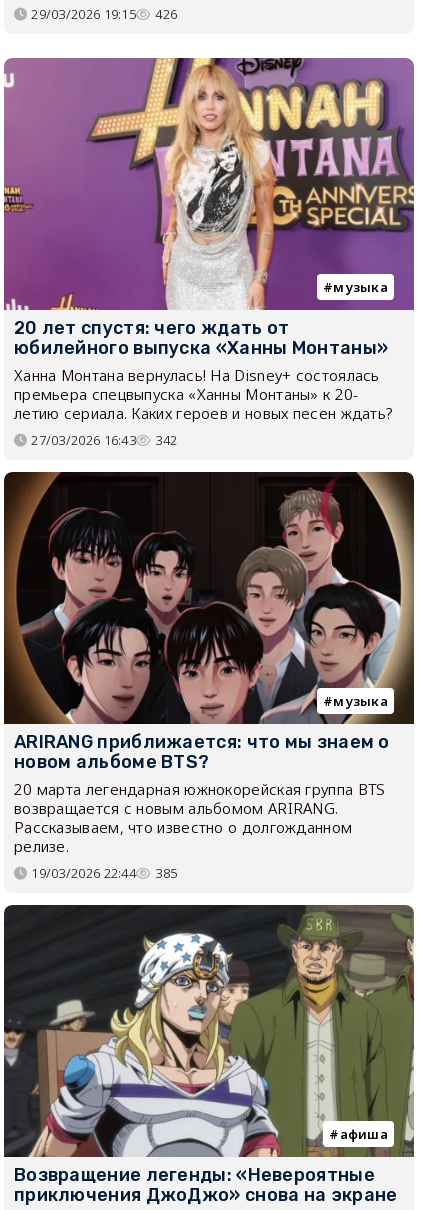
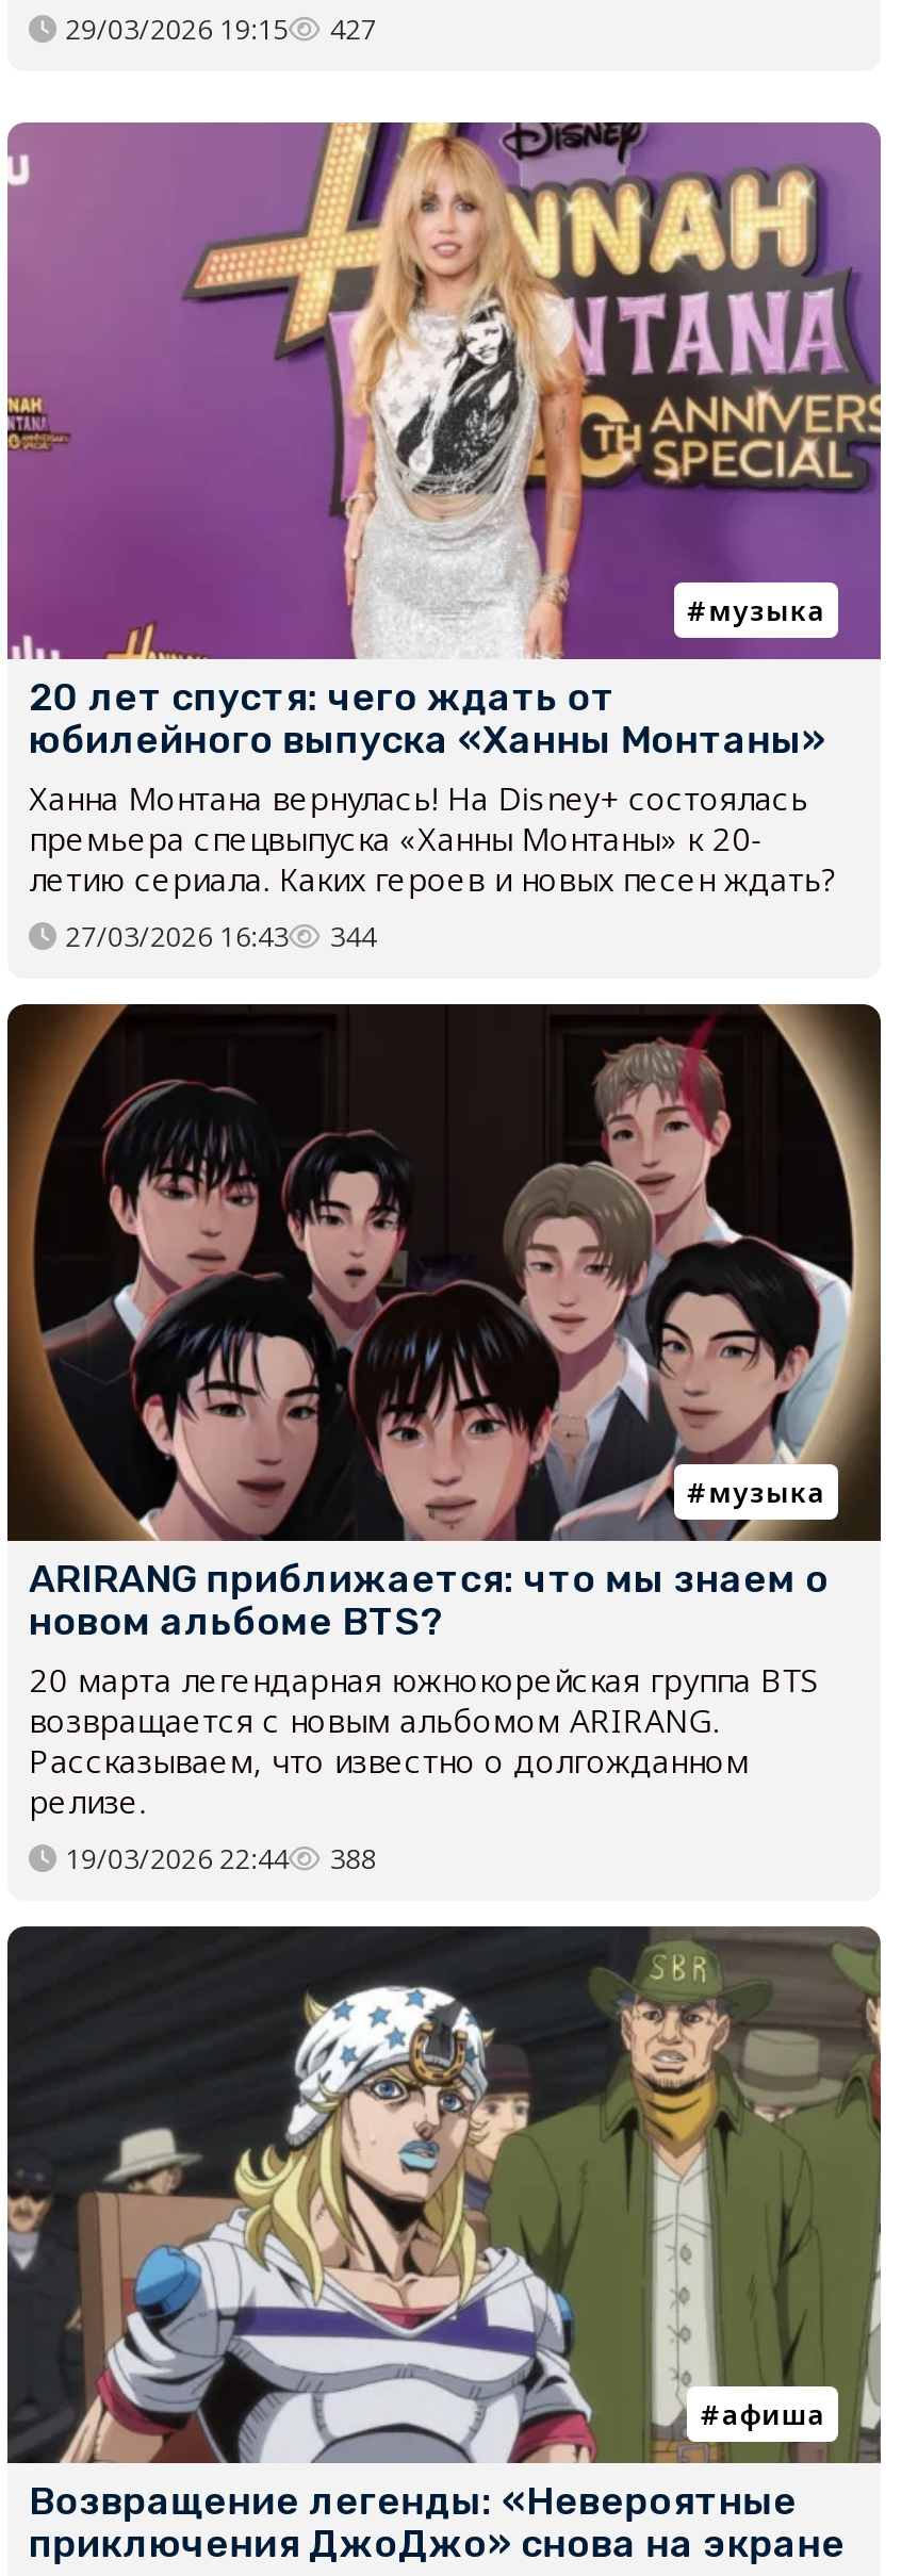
[31,5,177,23] 29/03/2026 19:15 426 -> [66,9,377,47] 29/03/2026 19:15 427
[31,431,177,449] 27/03/2026 16:43 342 -> [66,916,377,954] 27/03/2026 16:43 344
[31,864,177,882] 19/03/2026 22:44 385 -> [66,1838,377,1877] 19/03/2026 22:44 388

